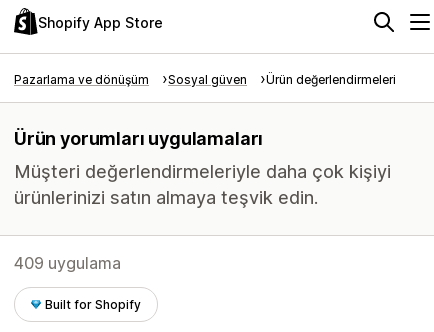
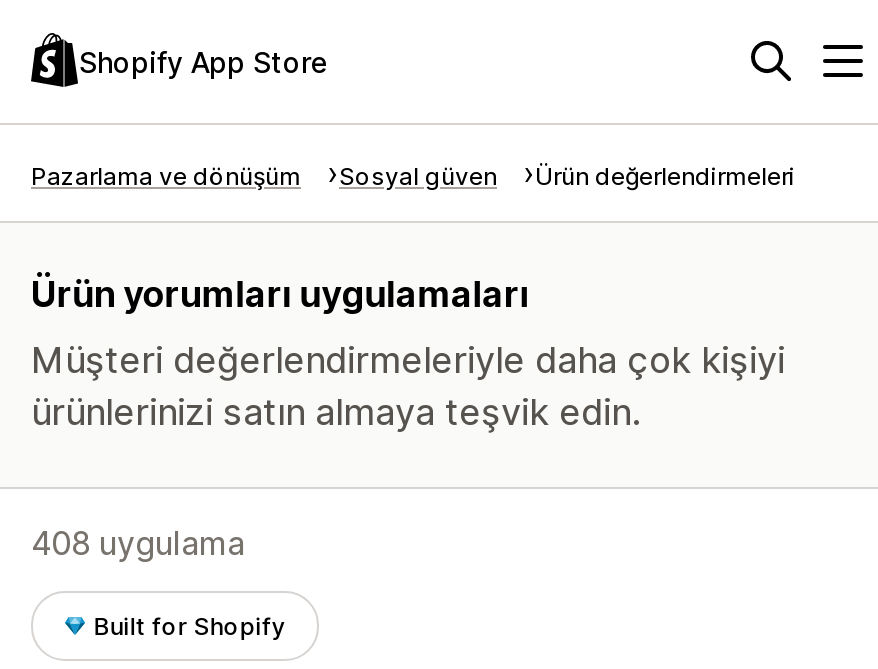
[14,253,121,273] 409 uygulama -> [31,523,245,563] 408 uygulama

